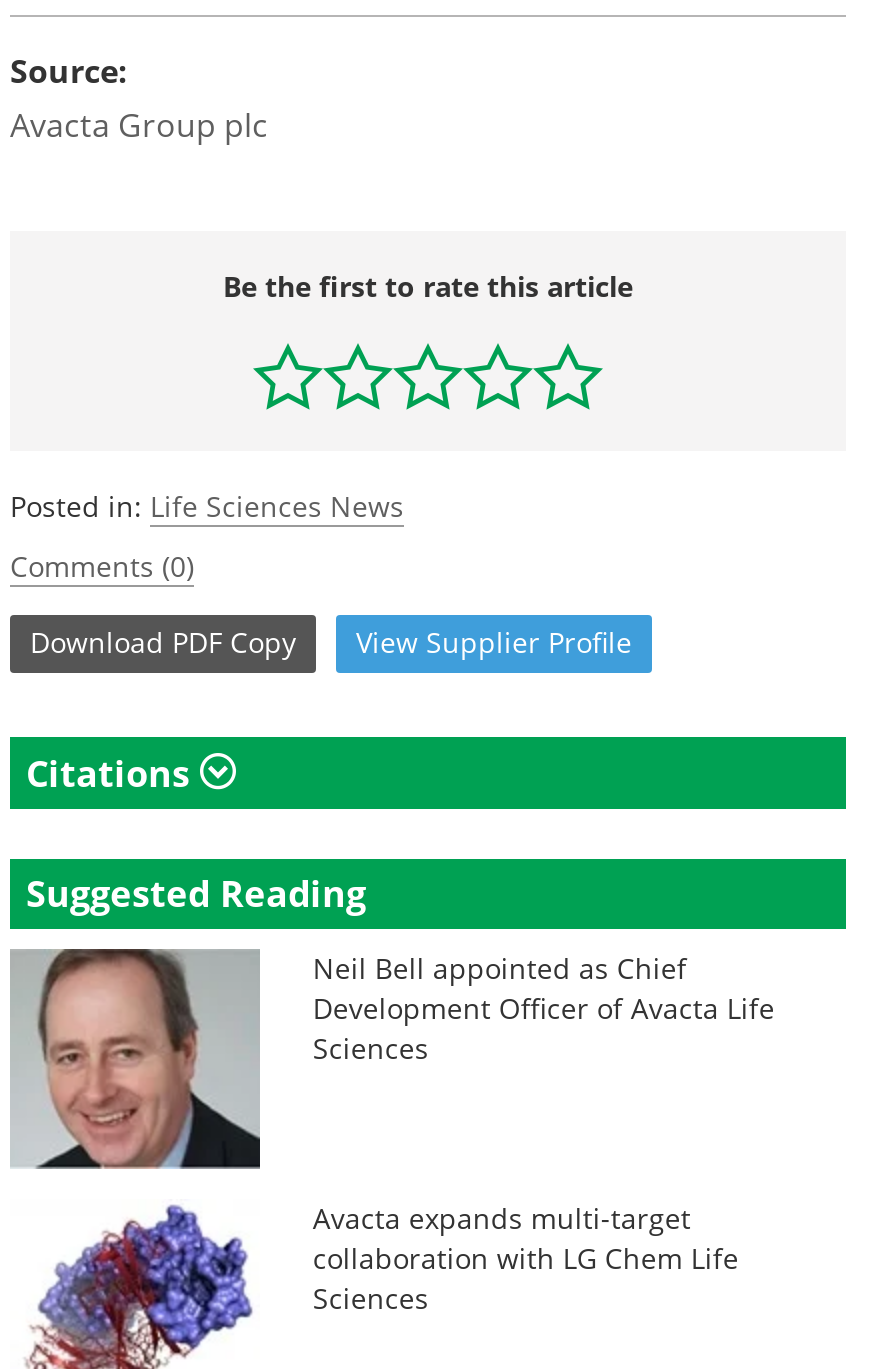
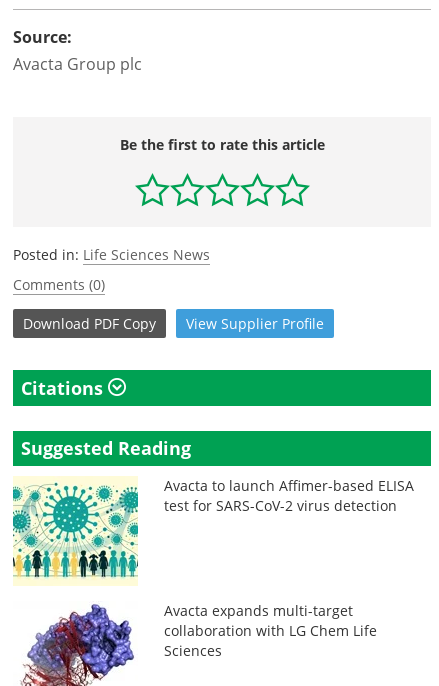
[10,947,775,1171] [image] | Neil Bell appointed as Chief | Development Officer of Avacta Life | Sciences -> [13,476,414,586] [image] | Avacta to launch Affimer-based ELISA | test for SARS-CoV-2 virus detection

